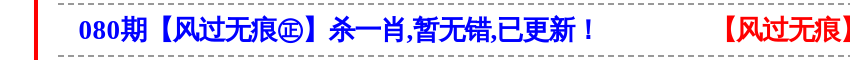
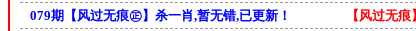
[78,14,600,44] 080期【风过无痕㊣】杀一肖,暂无错,已更新！ -> [30,7,291,22] 079期【风过无痕㊣】杀一肖,暂无错,已更新！

